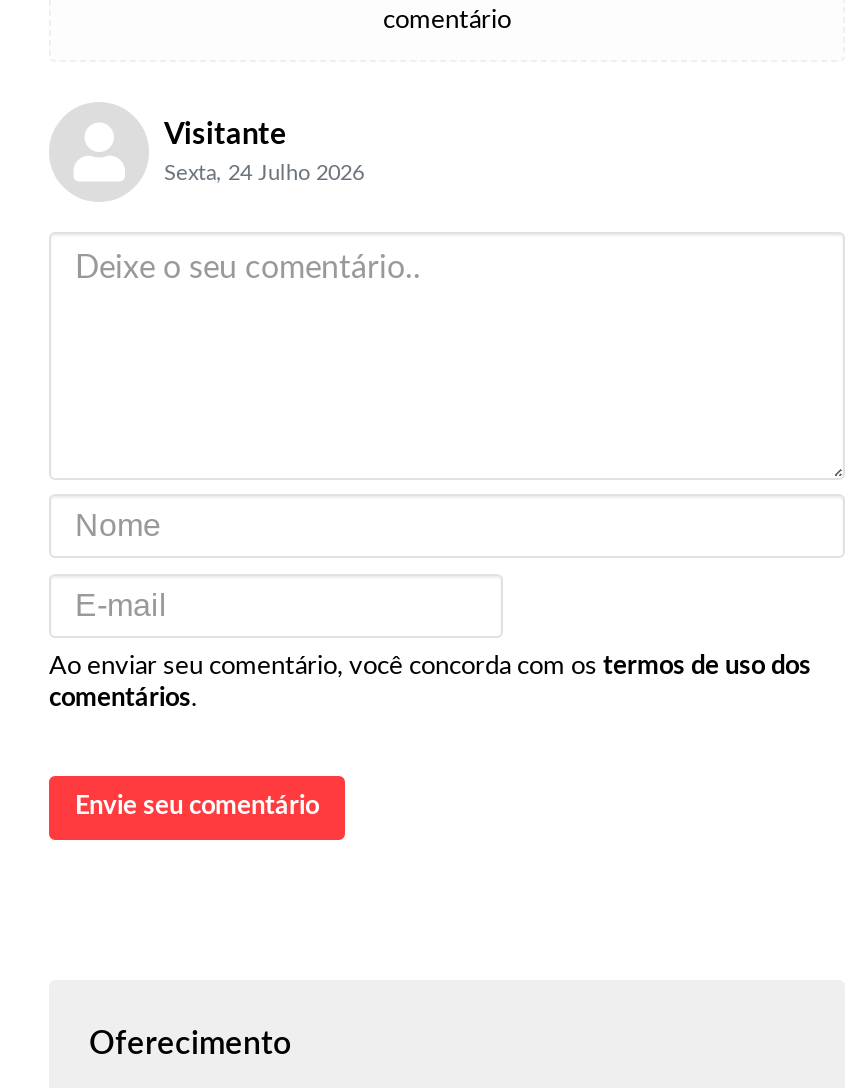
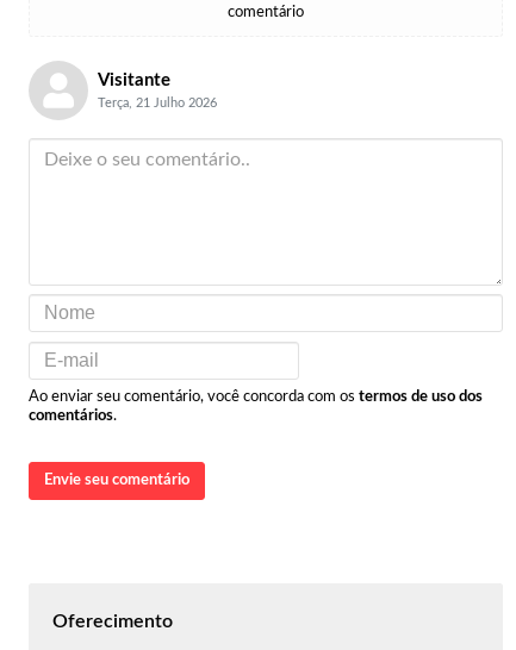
[164,162,364,184] Sexta, 24 Julho 2026 -> [97,96,216,109] Terça, 21 Julho 2026

